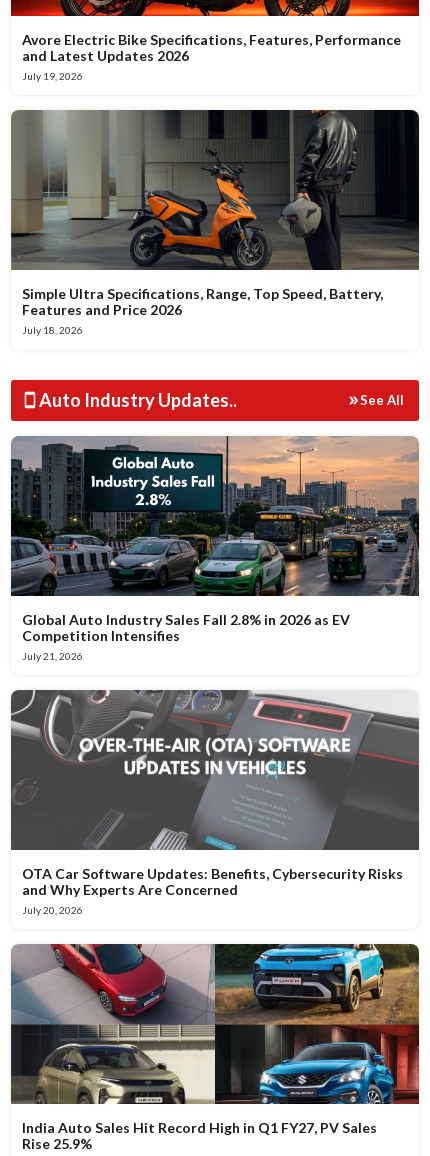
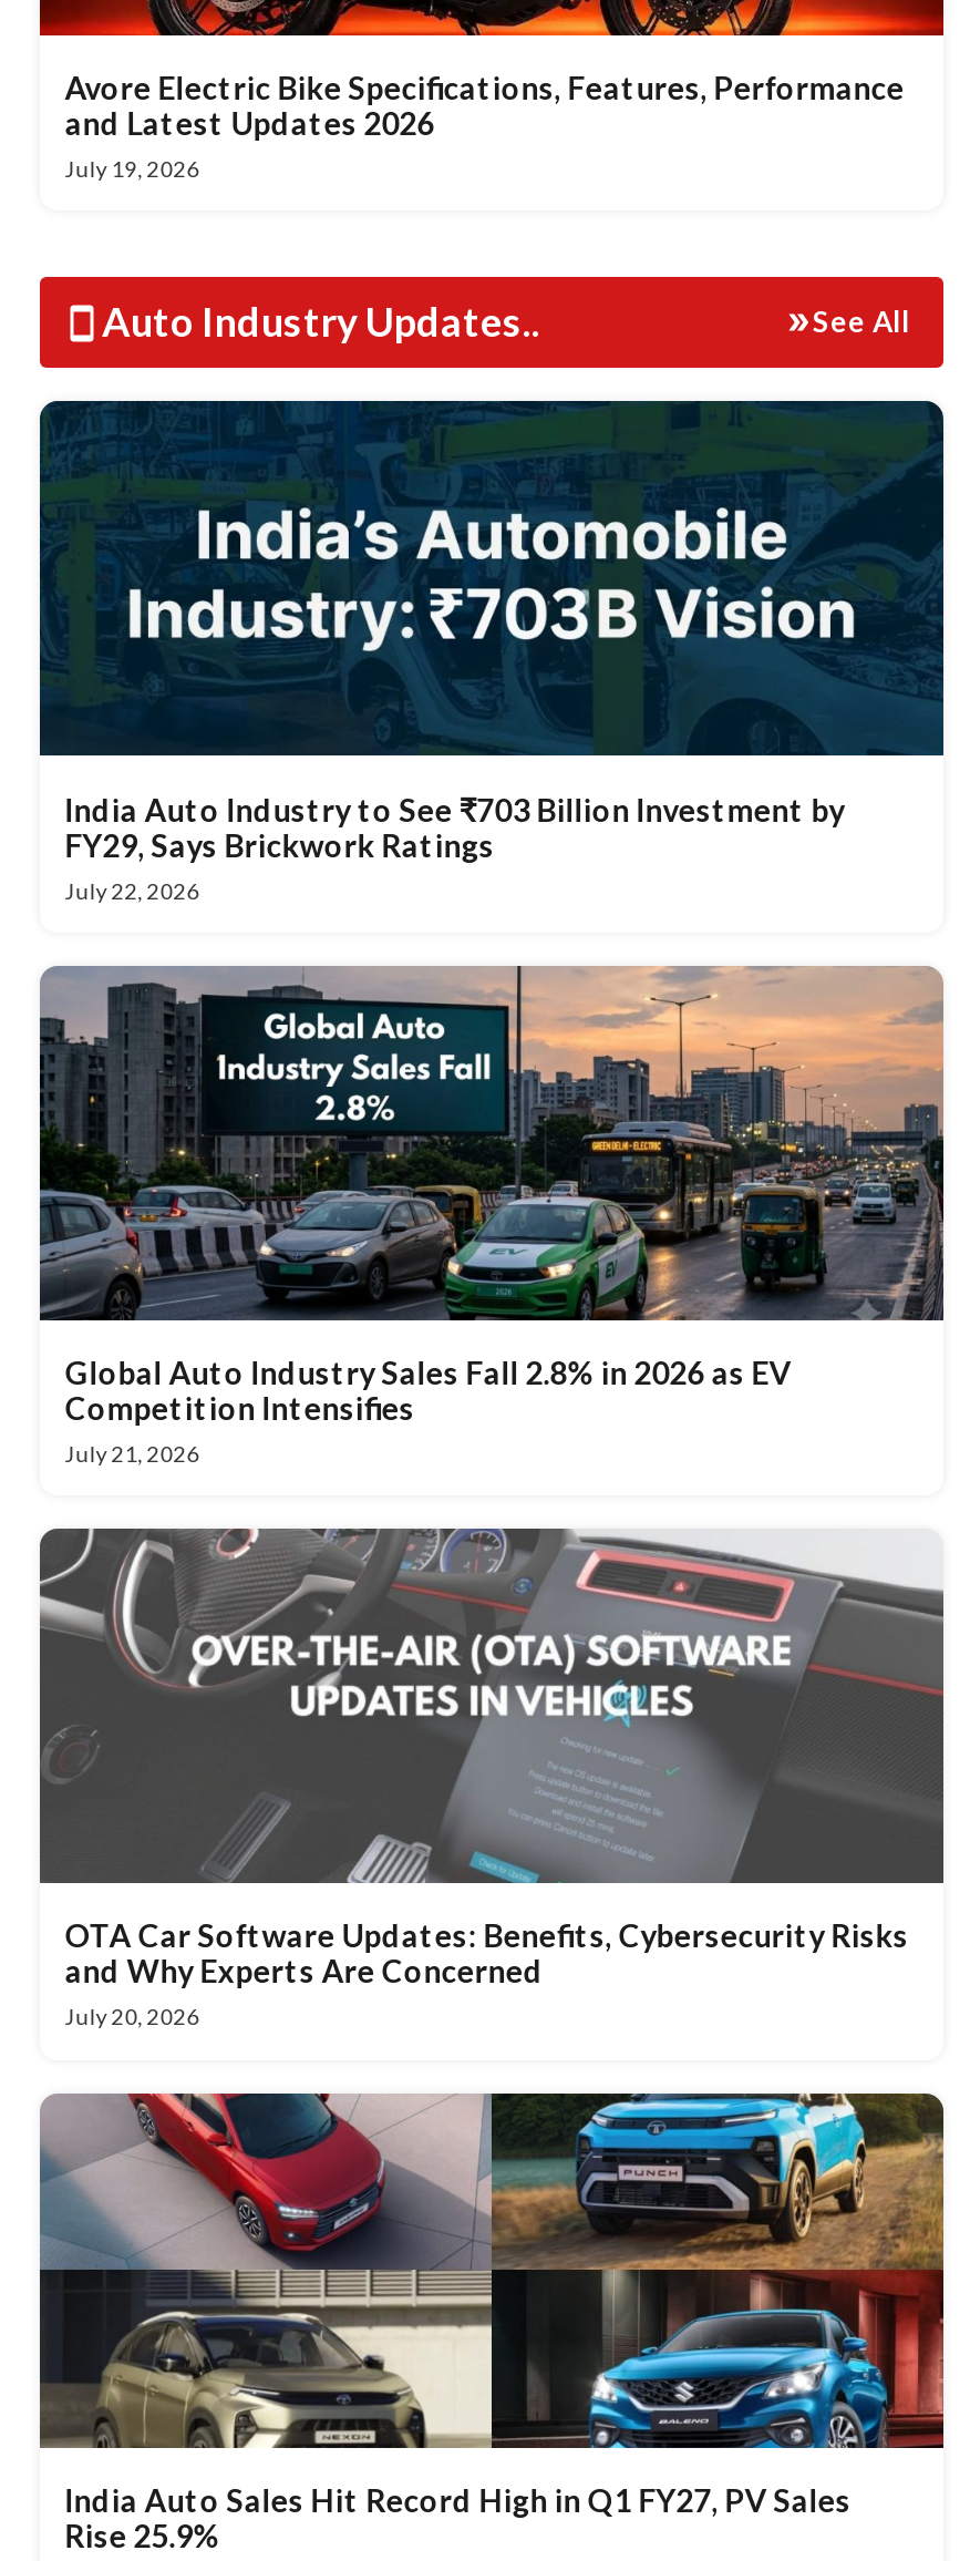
[10,109,420,271] [image] -> [40,399,946,758] [image]
[22,285,383,336] Simple Ultra Specifications, Range, Top Speed, Battery, | Features and Price 2026 | July 18, 2026 -> none
moved [39,388,404,410] -> [102,297,910,346]: Auto Industry Updates.. | See All
none -> [65,789,844,902] India Auto Industry to See ₹703 Billion Investment by | FY29, Says Brickwork Ratings | July 22, 2026

